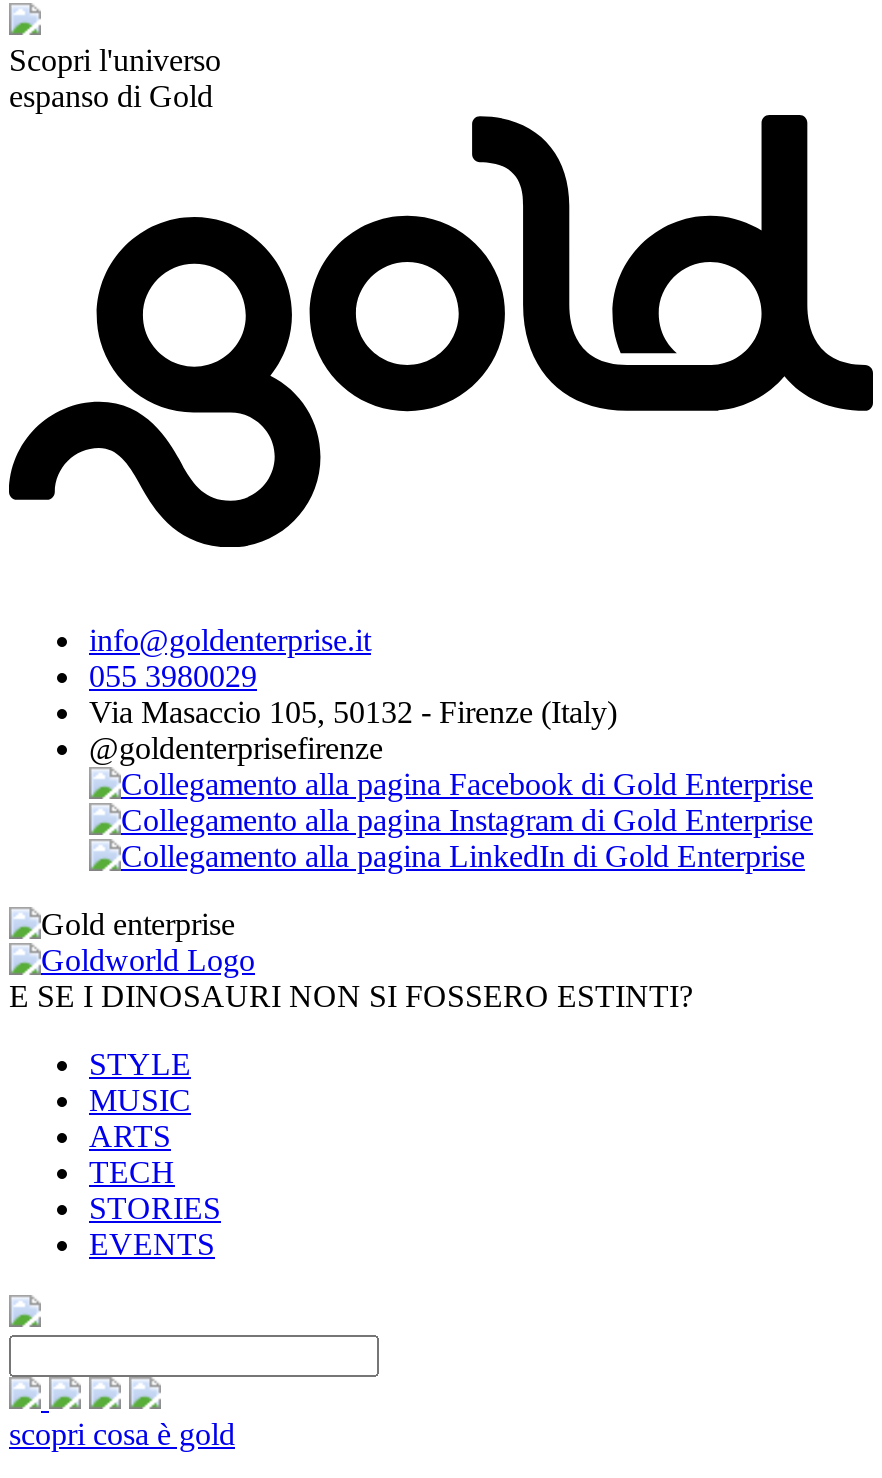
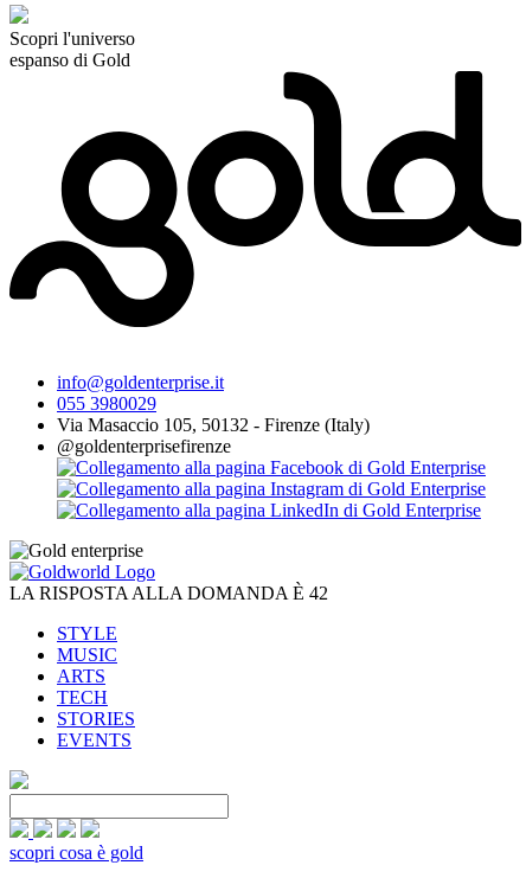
[9,979,693,1013] E SE I DINOSAURI NON SI FOSSERO ESTINTI? -> [9,583,328,603] LA RISPOSTA ALLA DOMANDA È 42

